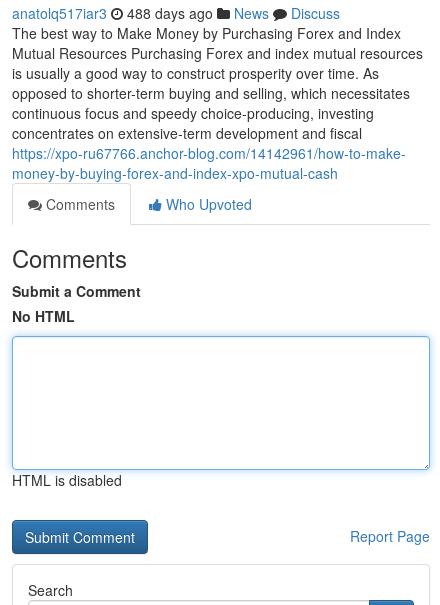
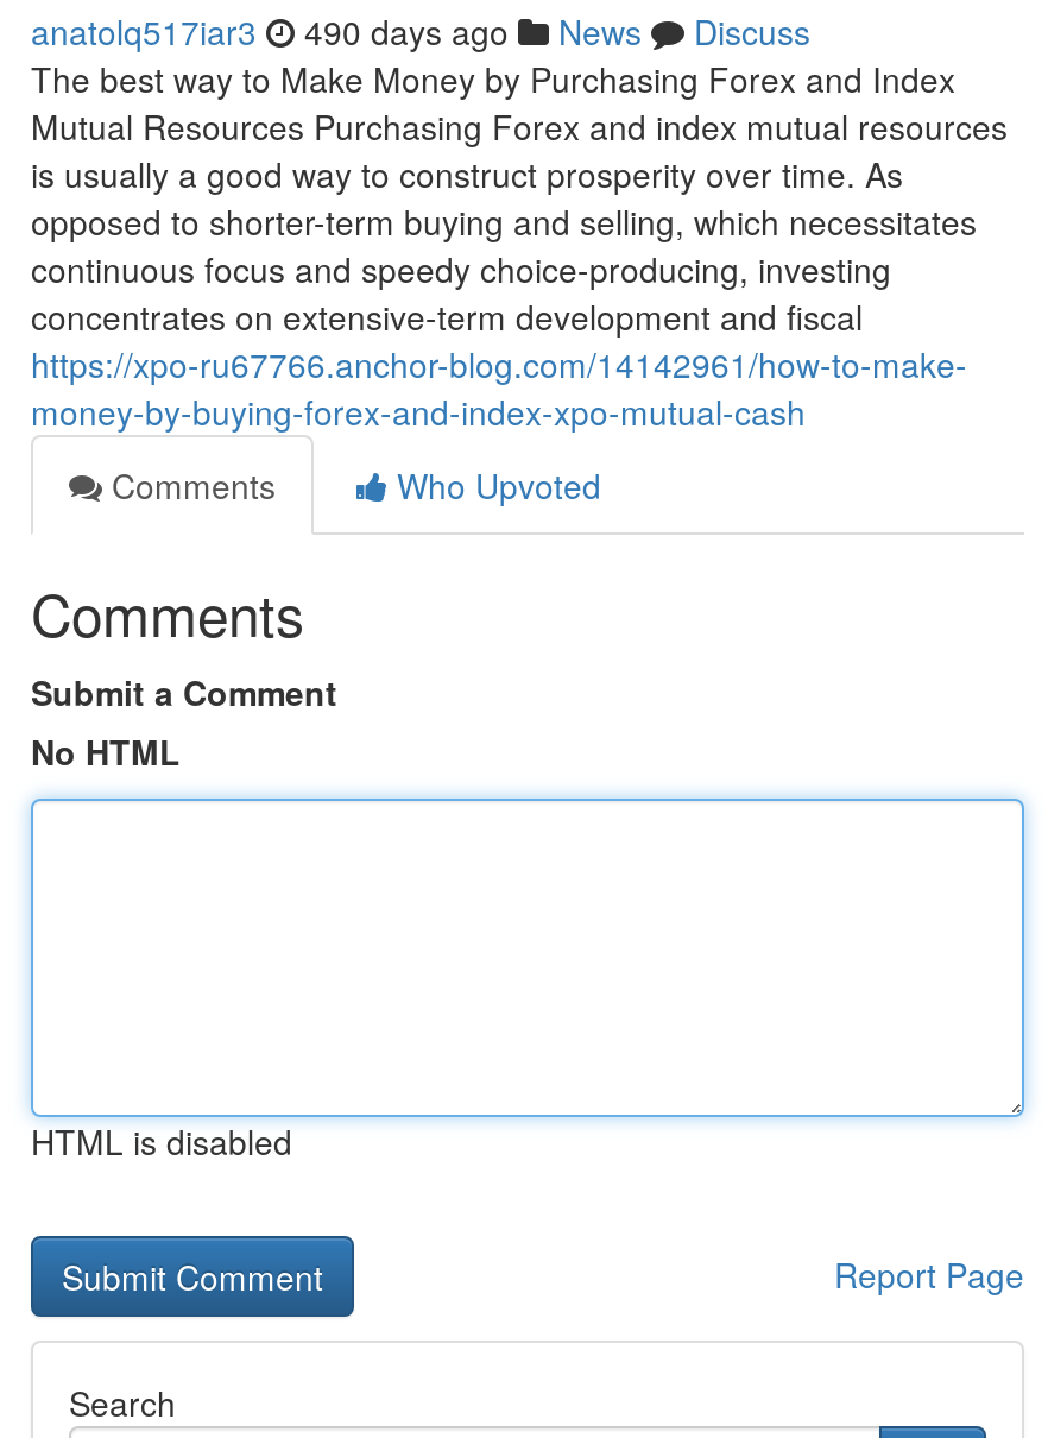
[12,3,340,23] anatolq517iar3 488 days ago News Discuss -> [31,7,810,55] anatolq517iar3 490 days ago News Discuss

